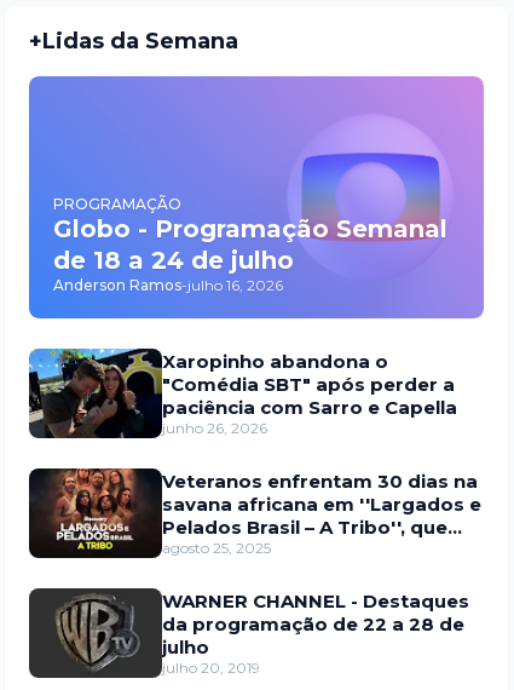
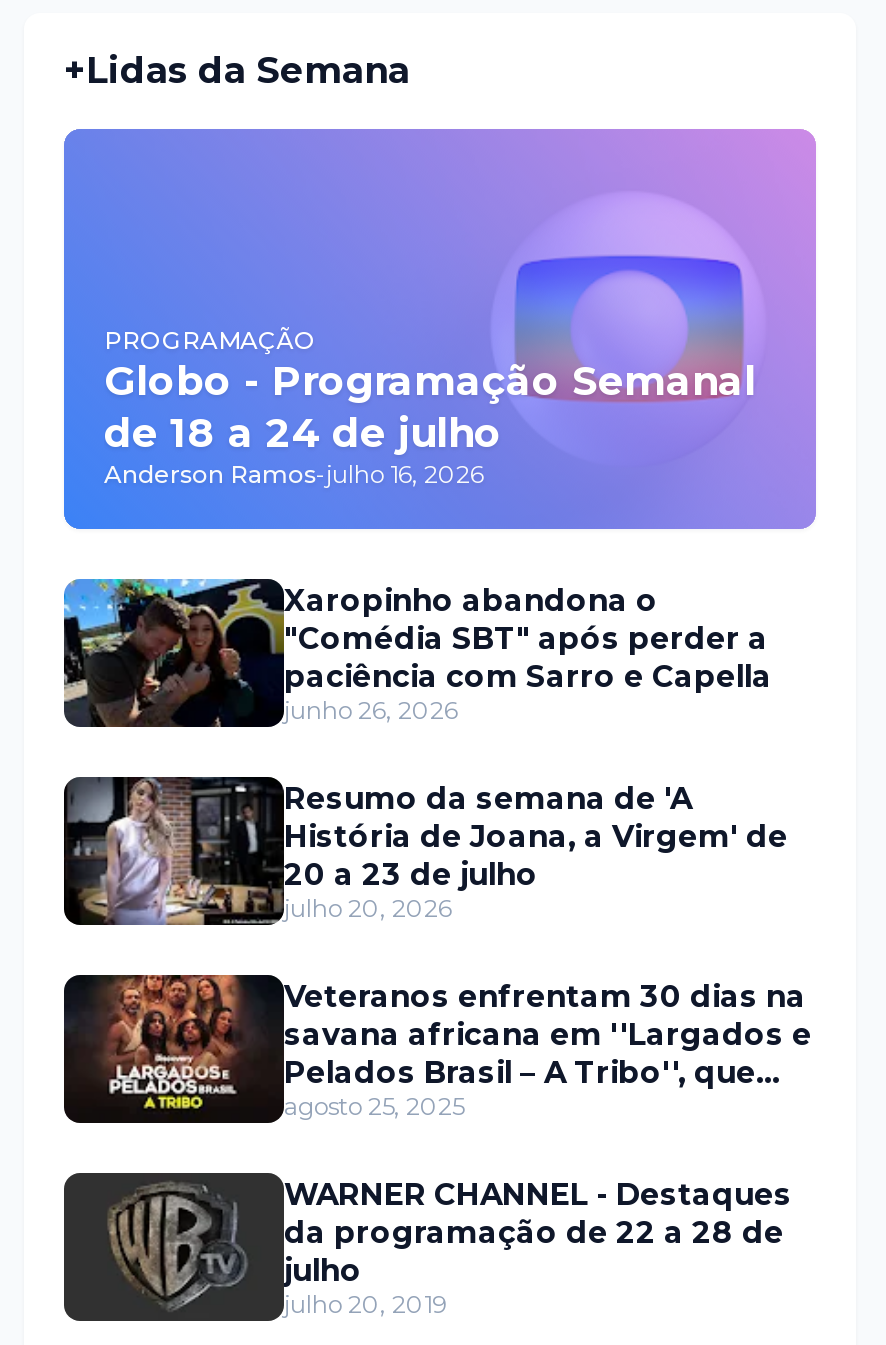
none -> [68,775,788,927] [image] | Resumo da semana de 'A | História de Joana, a Virgem' de | 20 a 23 de julho | julho 20, 2026

